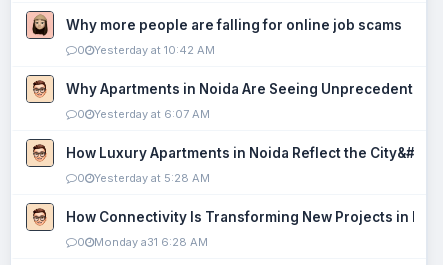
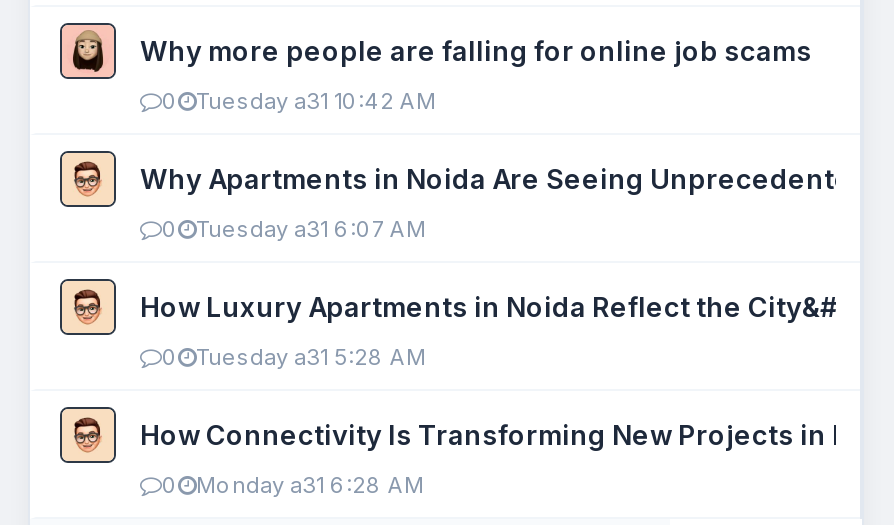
[94,43,215,57] Yesterday at 10:42 AM -> [196,87,436,115] Tuesday a31 10:42 AM
[94,107,210,121] Yesterday at 6:07 AM -> [196,215,426,243] Tuesday a31 6:07 AM
[94,171,210,185] Yesterday at 5:28 AM -> [196,343,426,371] Tuesday a31 5:28 AM

